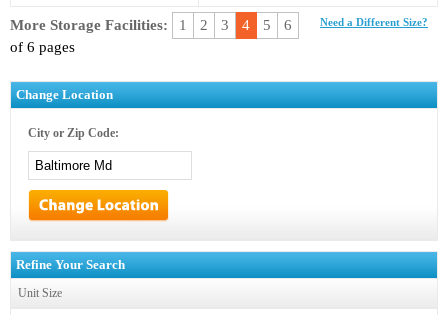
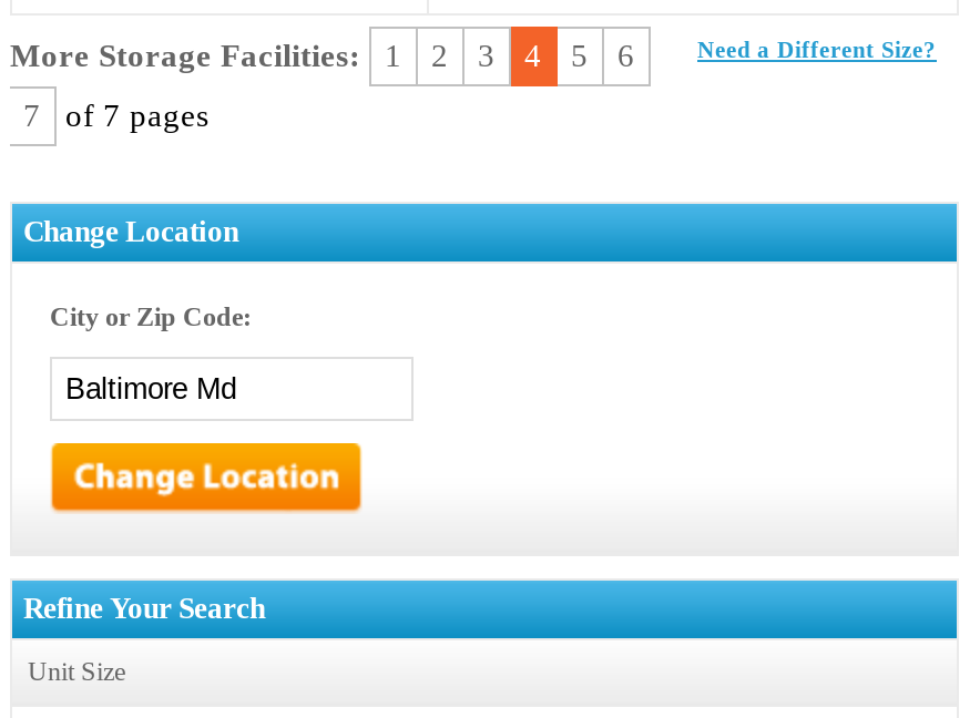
[10,39,75,55] of 6 pages -> [23,98,210,133] 7 of 7 pages

